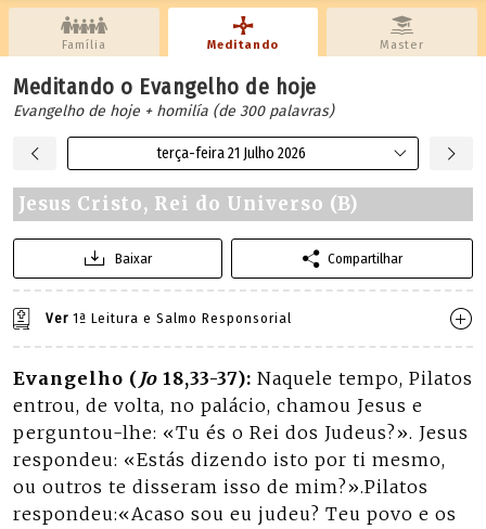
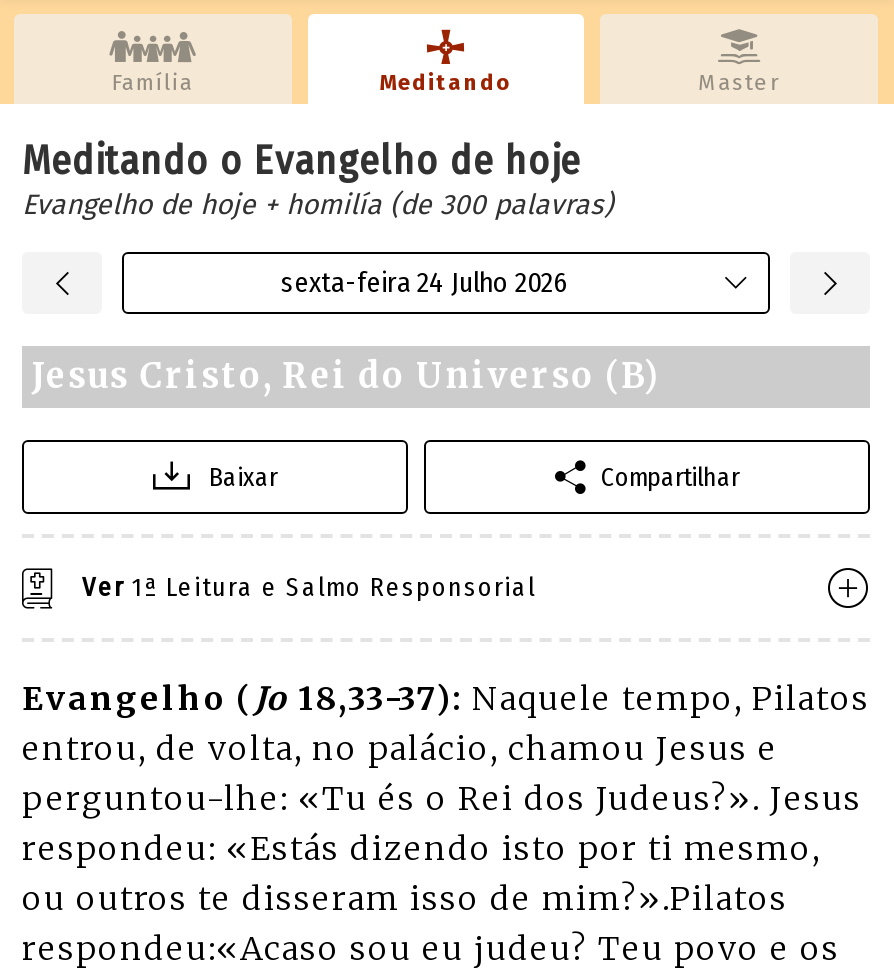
[156,144,306,163] terça-feira 21 Julho 2026 -> [281,266,567,300] sexta-feira 24 Julho 2026

